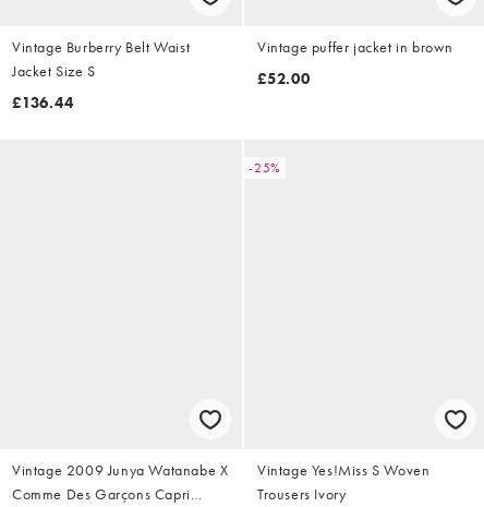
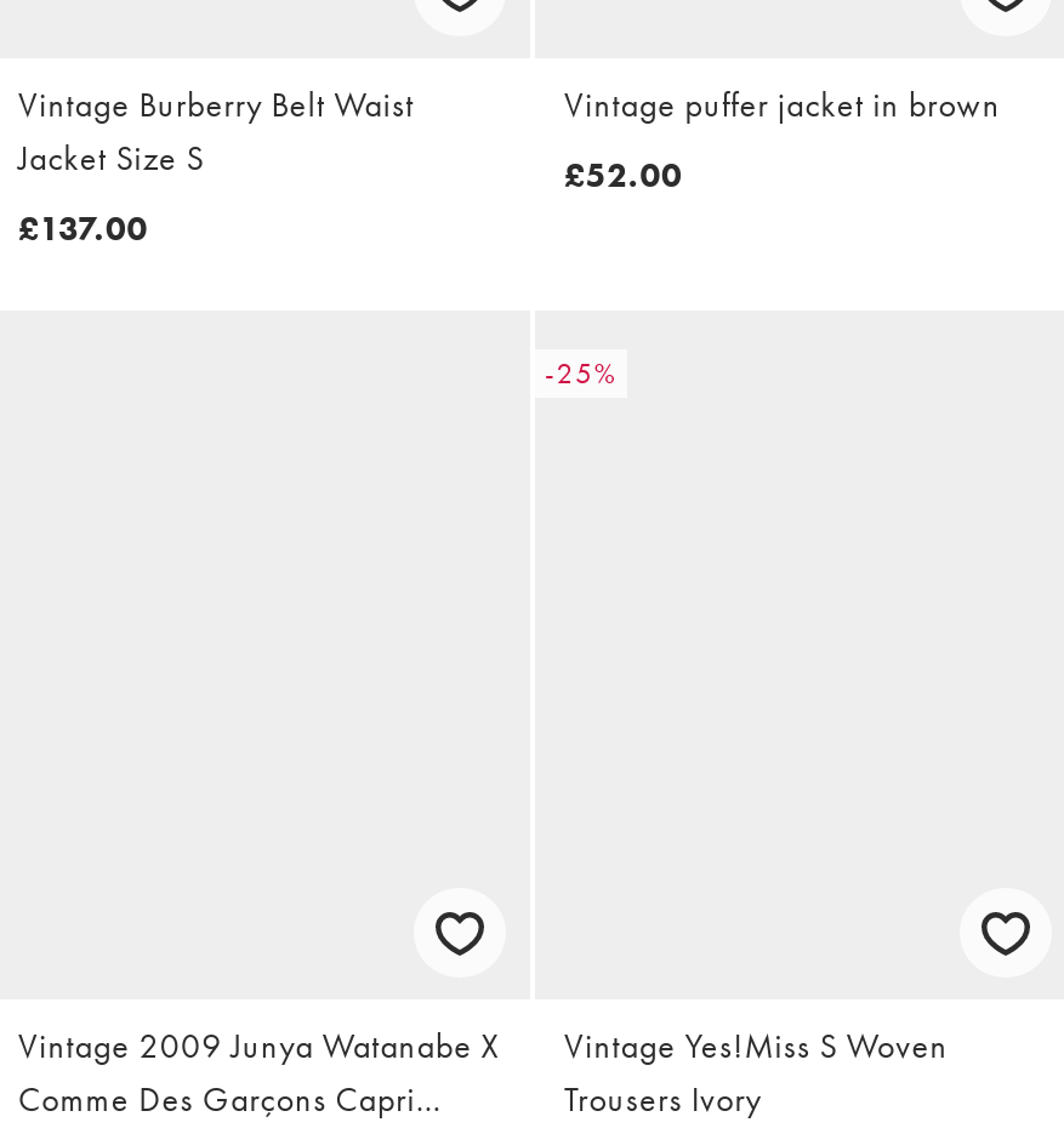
[12,92,74,112] £136.44 -> [18,205,148,249] £137.00

